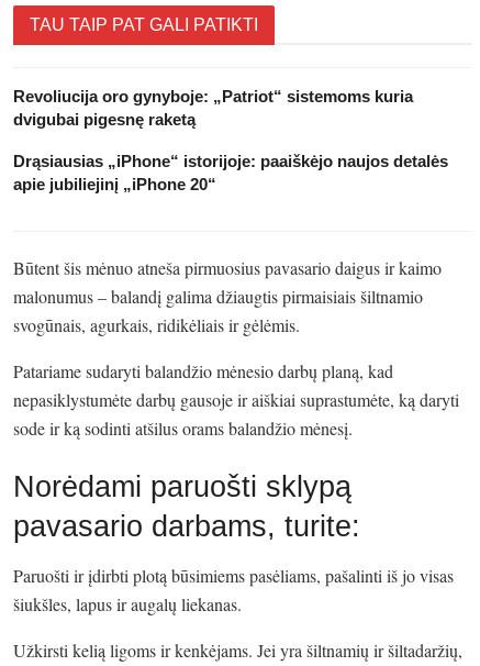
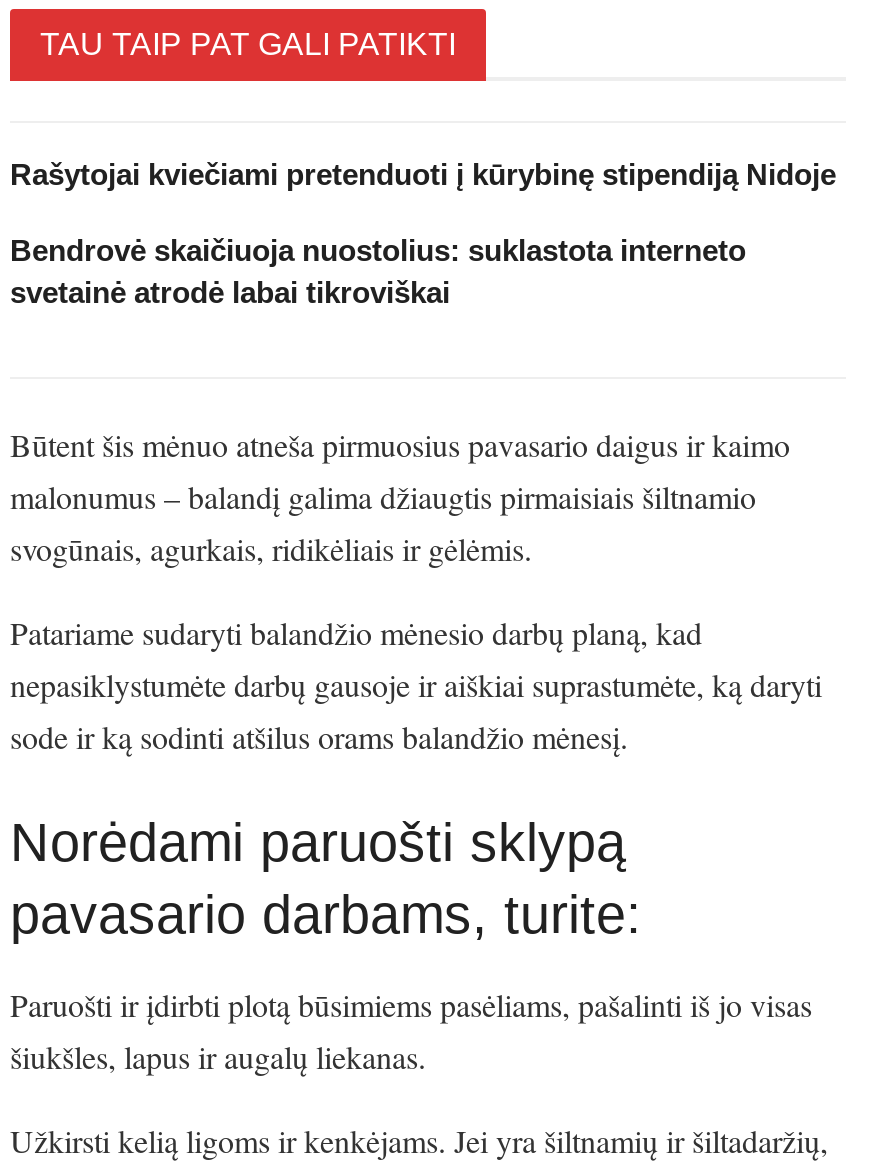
[13,87,413,128] Revoliucija oro gynyboje: „Patriot“ sistemoms kuria | dvigubai pigesnę raketą -> [10,157,836,191] Rašytojai kviečiami pretenduoti į kūrybinę stipendiją Nidoje
[13,151,448,193] Drąsiausias „iPhone“ istorijoje: paaiškėjo naujos detalės | apie jubiliejinį „iPhone 20“ -> [10,233,746,309] Bendrovė skaičiuoja nuostolius: suklastota interneto | svetainė atrodė labai tikroviškai

